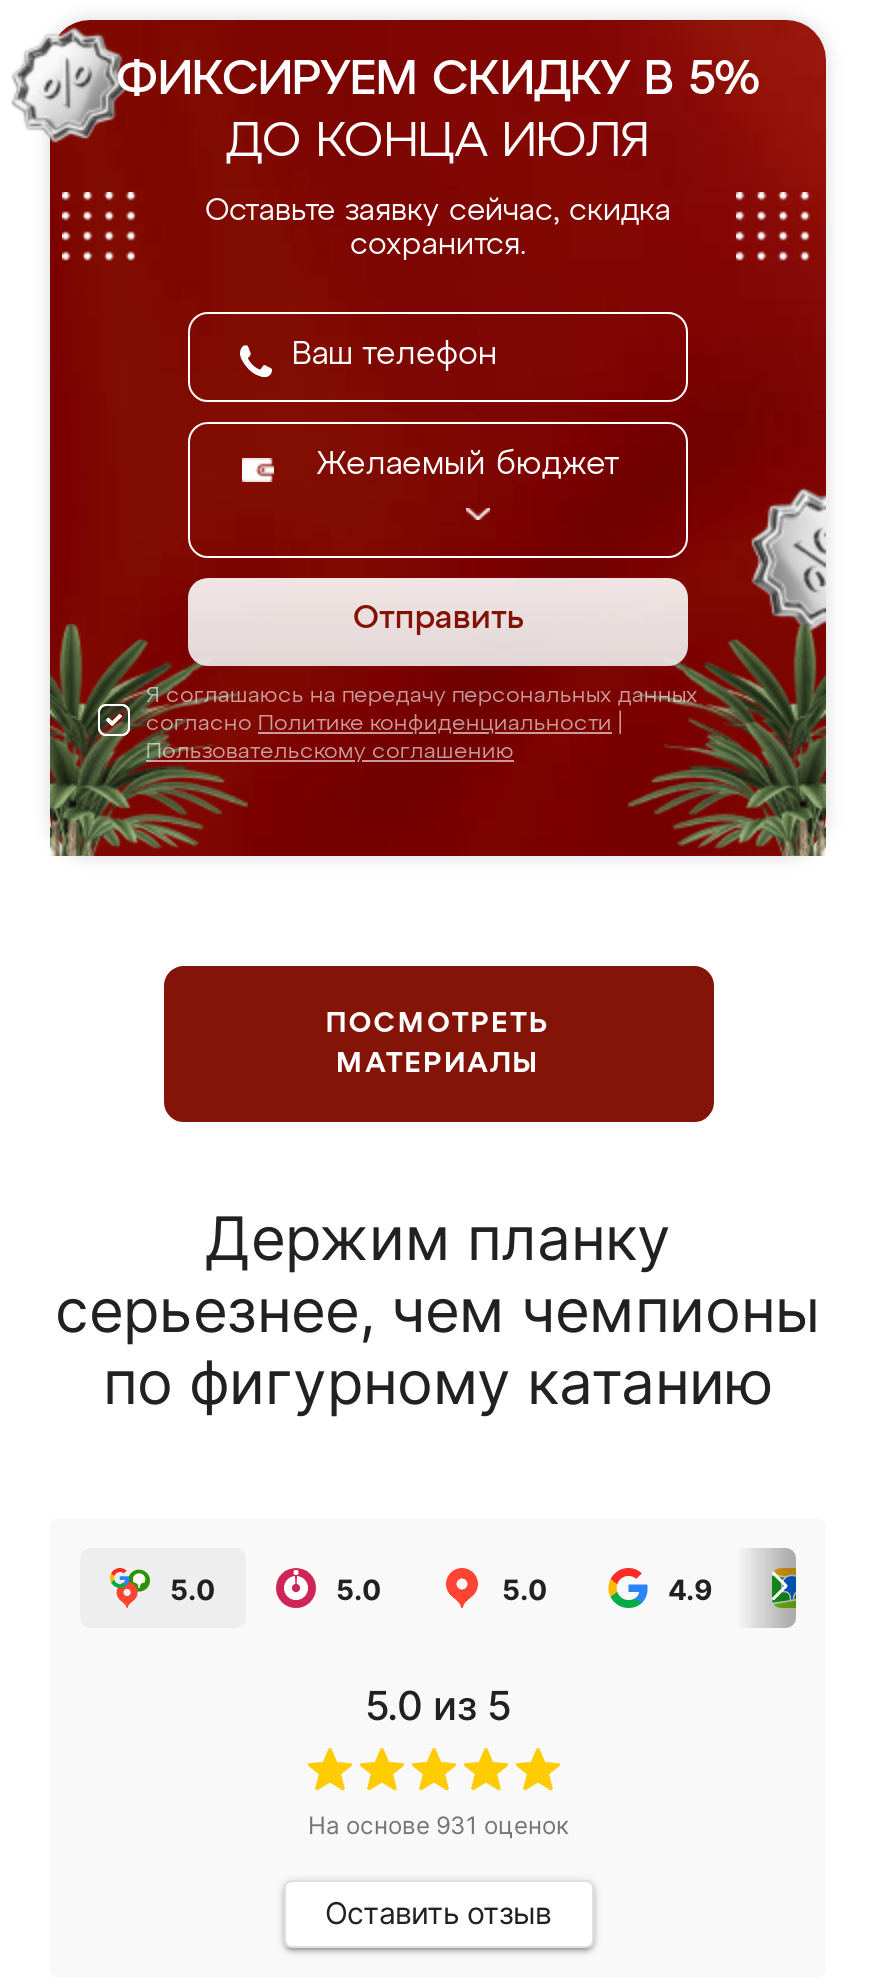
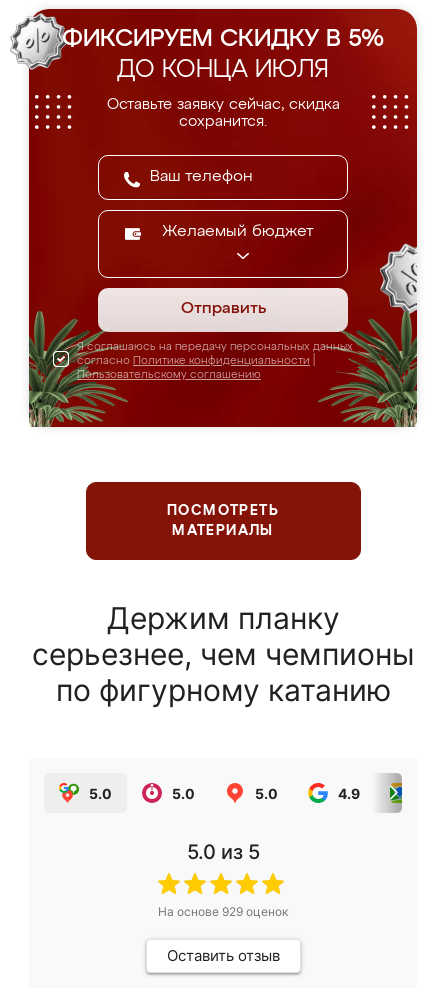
[308,1810,568,1840] На основе 931 оценок -> [158,904,288,919] На основе 929 оценок

